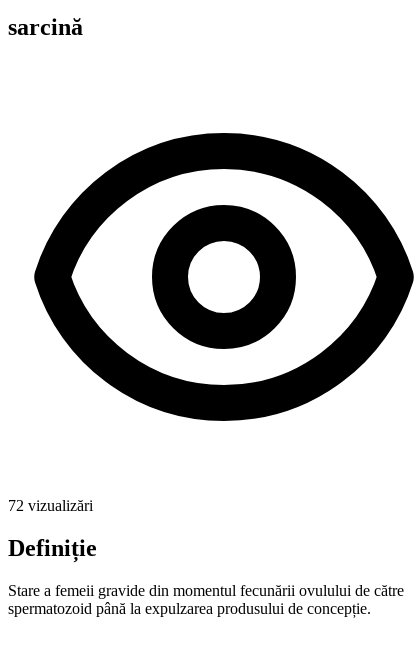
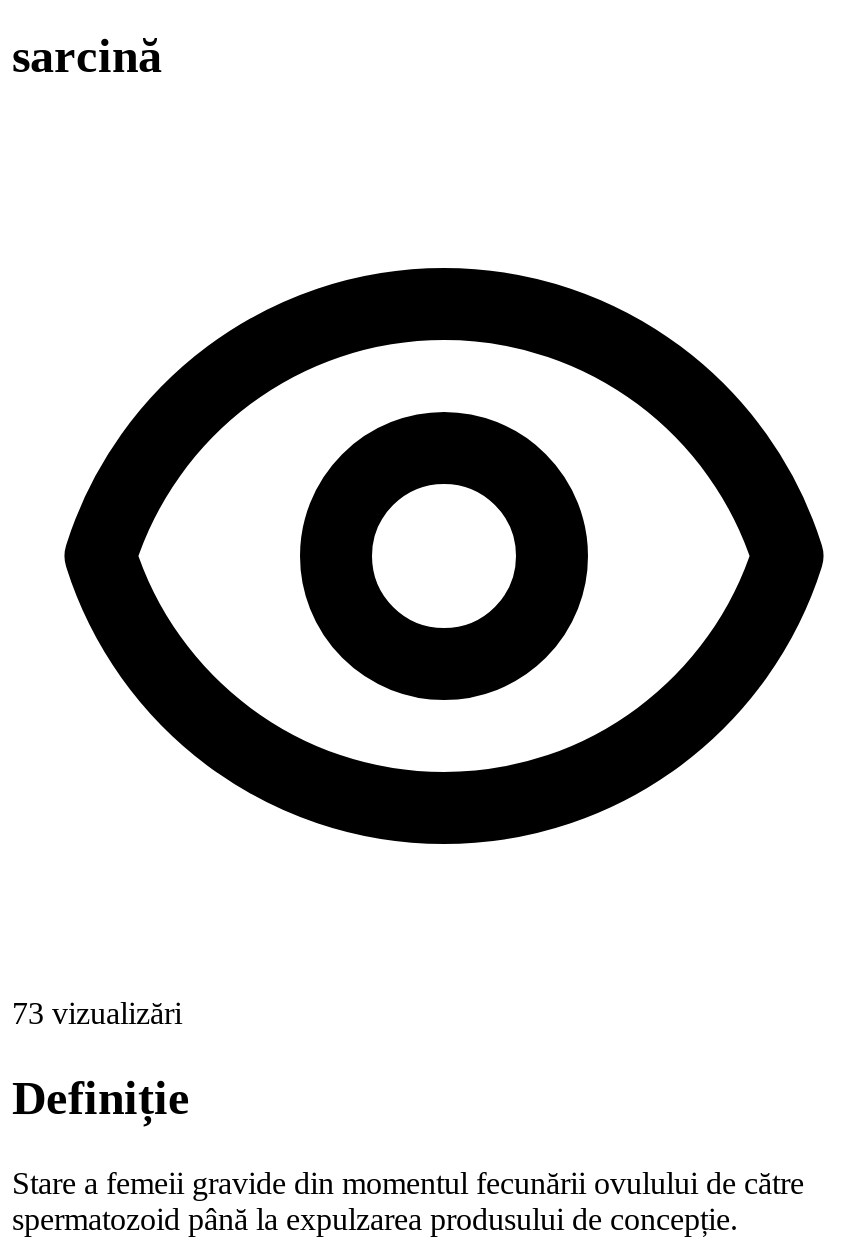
[8,497,93,514] 72 vizualizări -> [12,996,182,1030] 73 vizualizări

